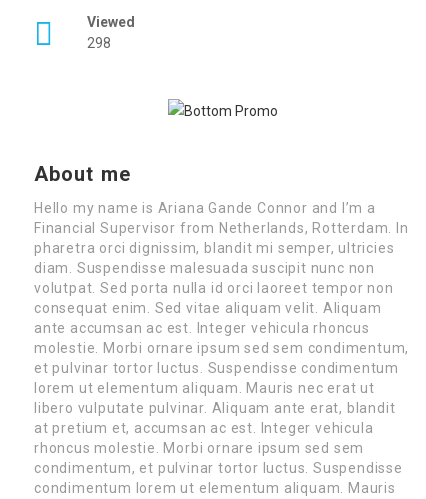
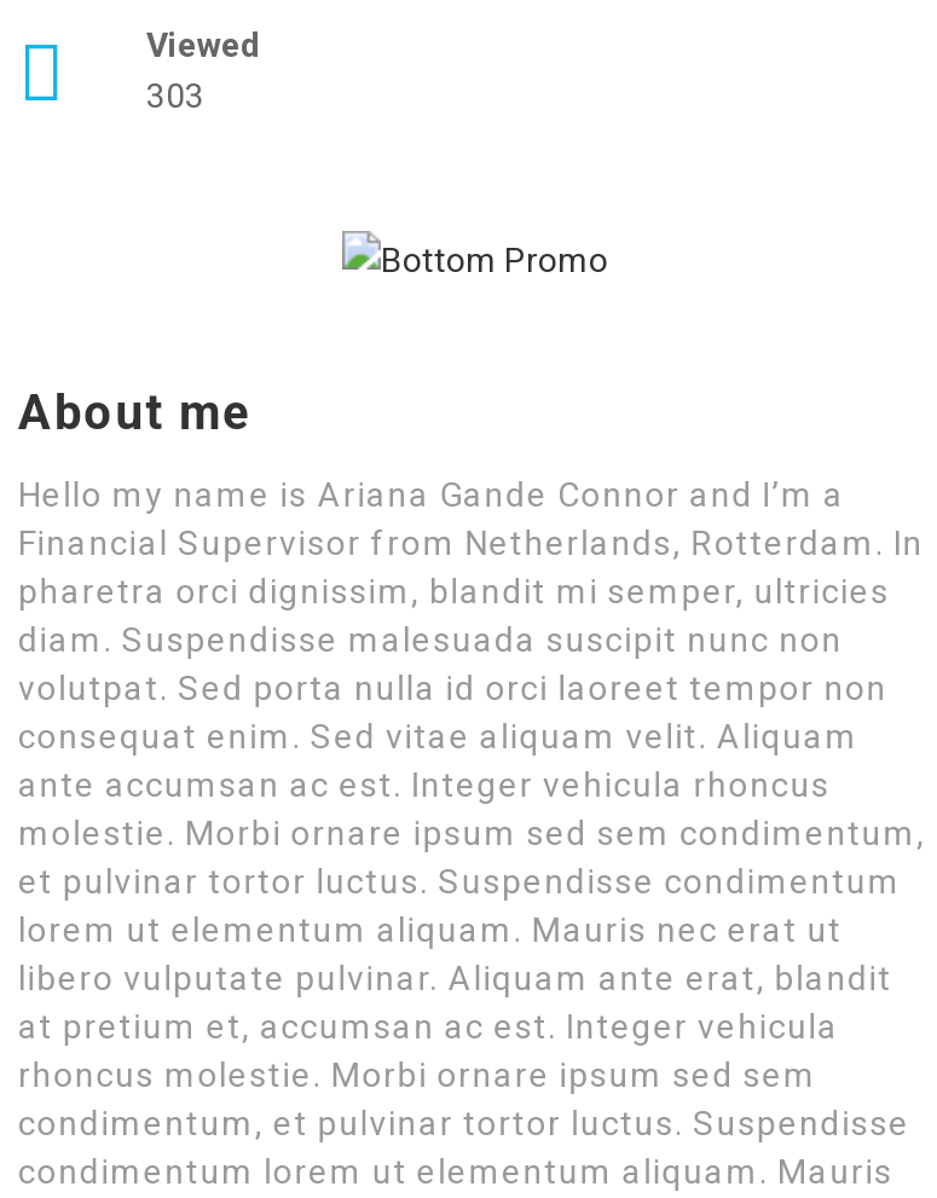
[87,35,111,51] 298 -> [146,77,204,116] 303

